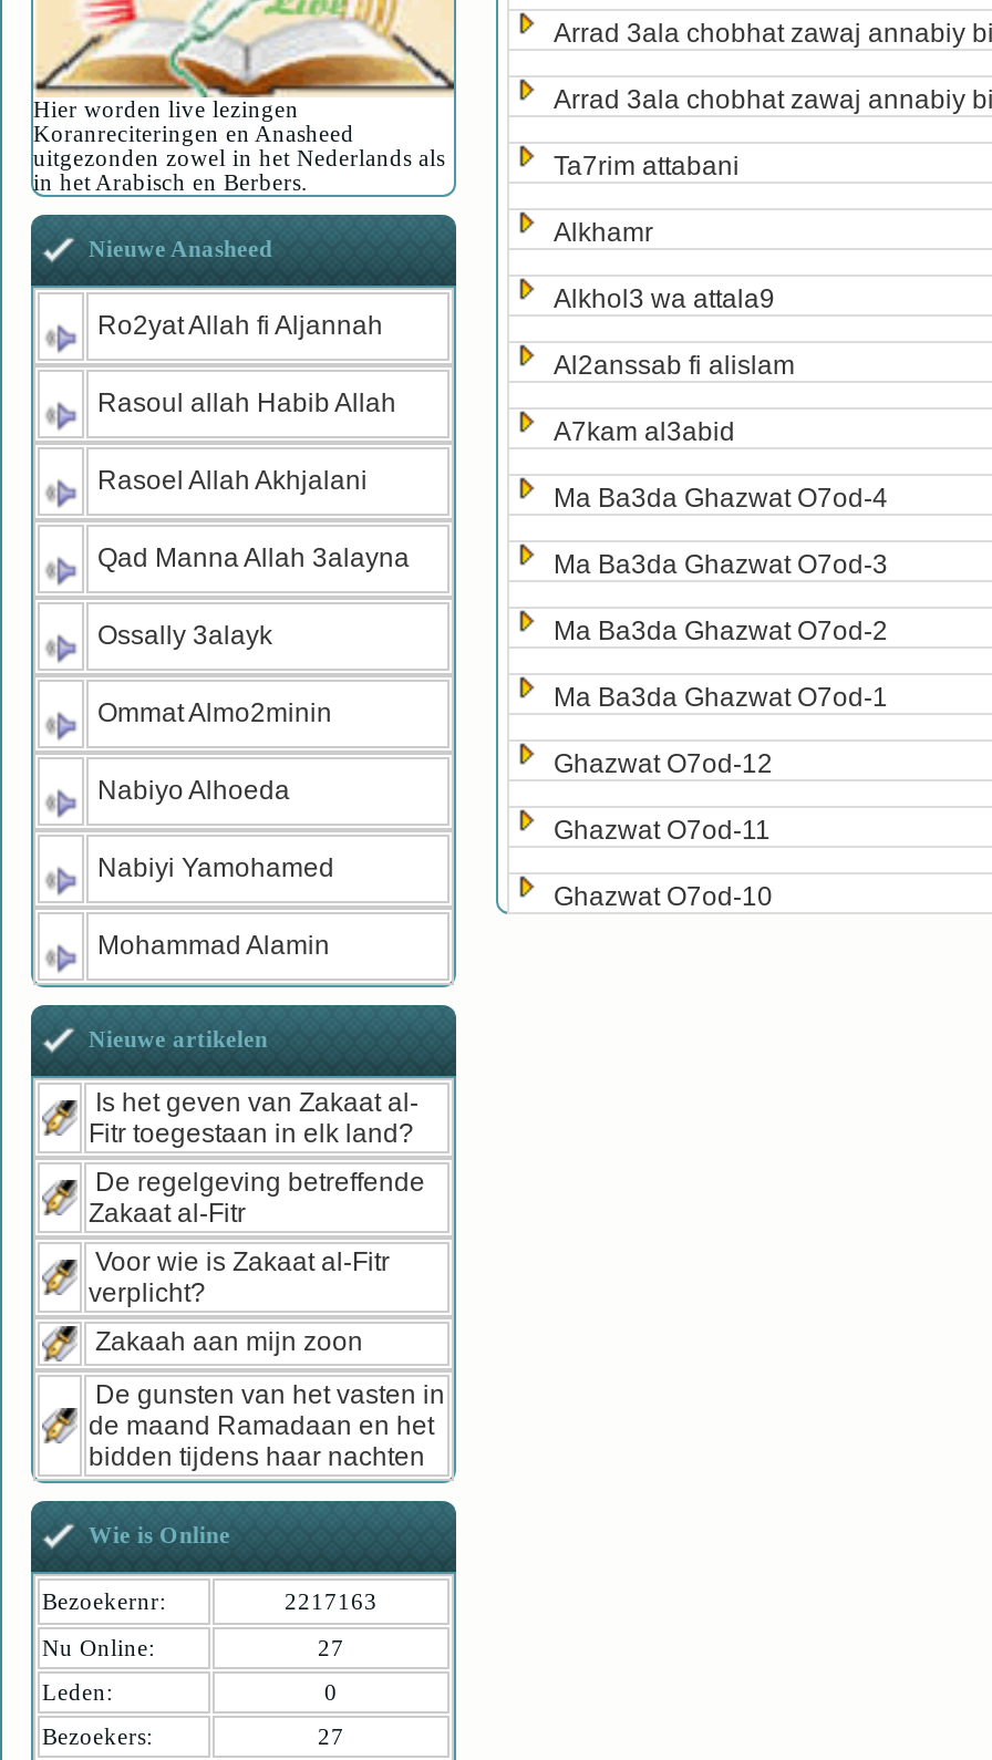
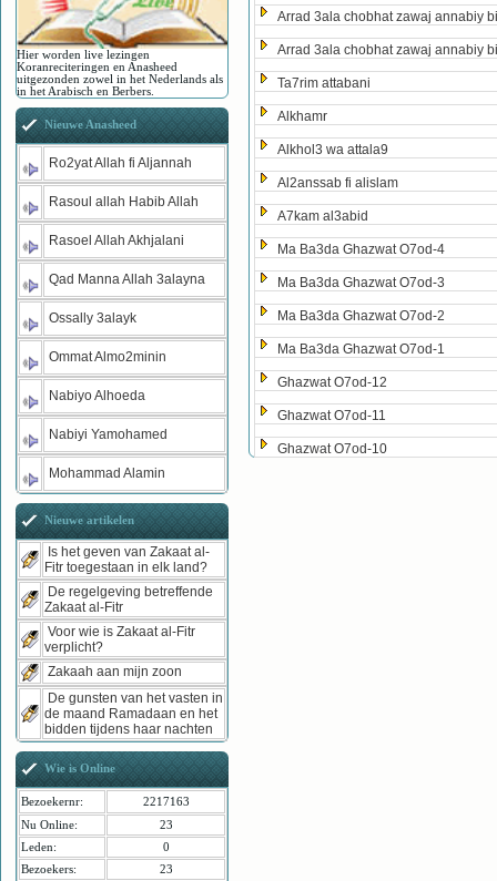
[318,1636,344,1661] 27 -> [159,819,173,831] 23
[318,1725,344,1749] 27 -> [159,863,173,876] 23

